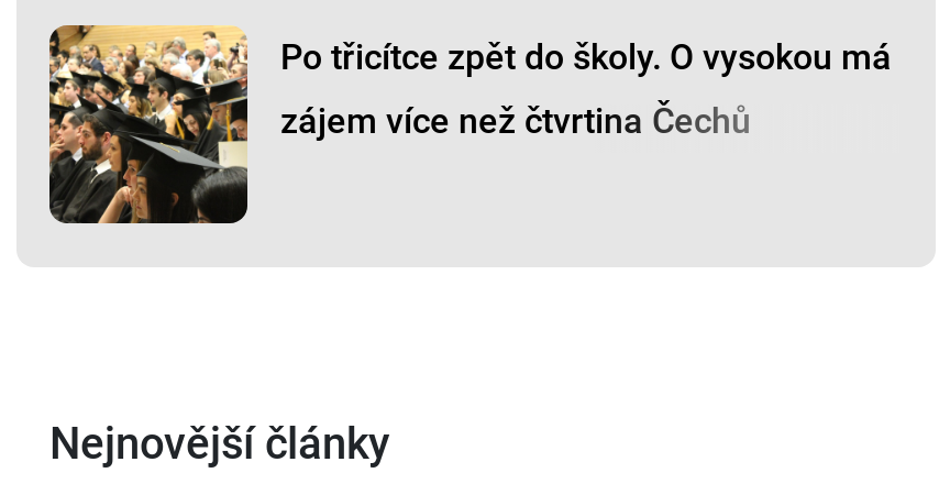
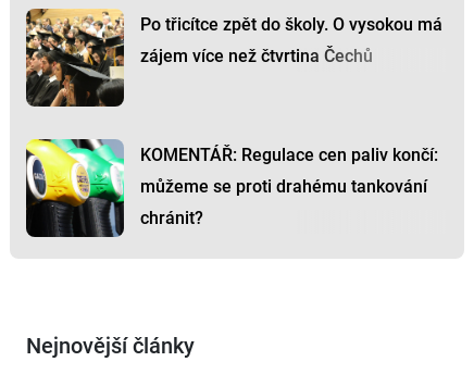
none -> [25,138,438,238] [image] | KOMENTÁŘ: Regulace cen paliv končí: | můžeme se proti drahému tankování | chránit?

